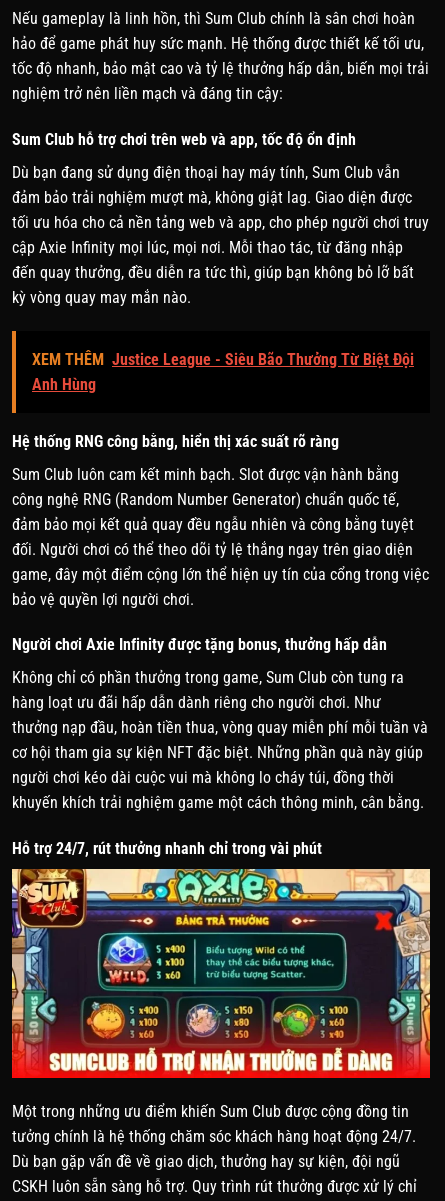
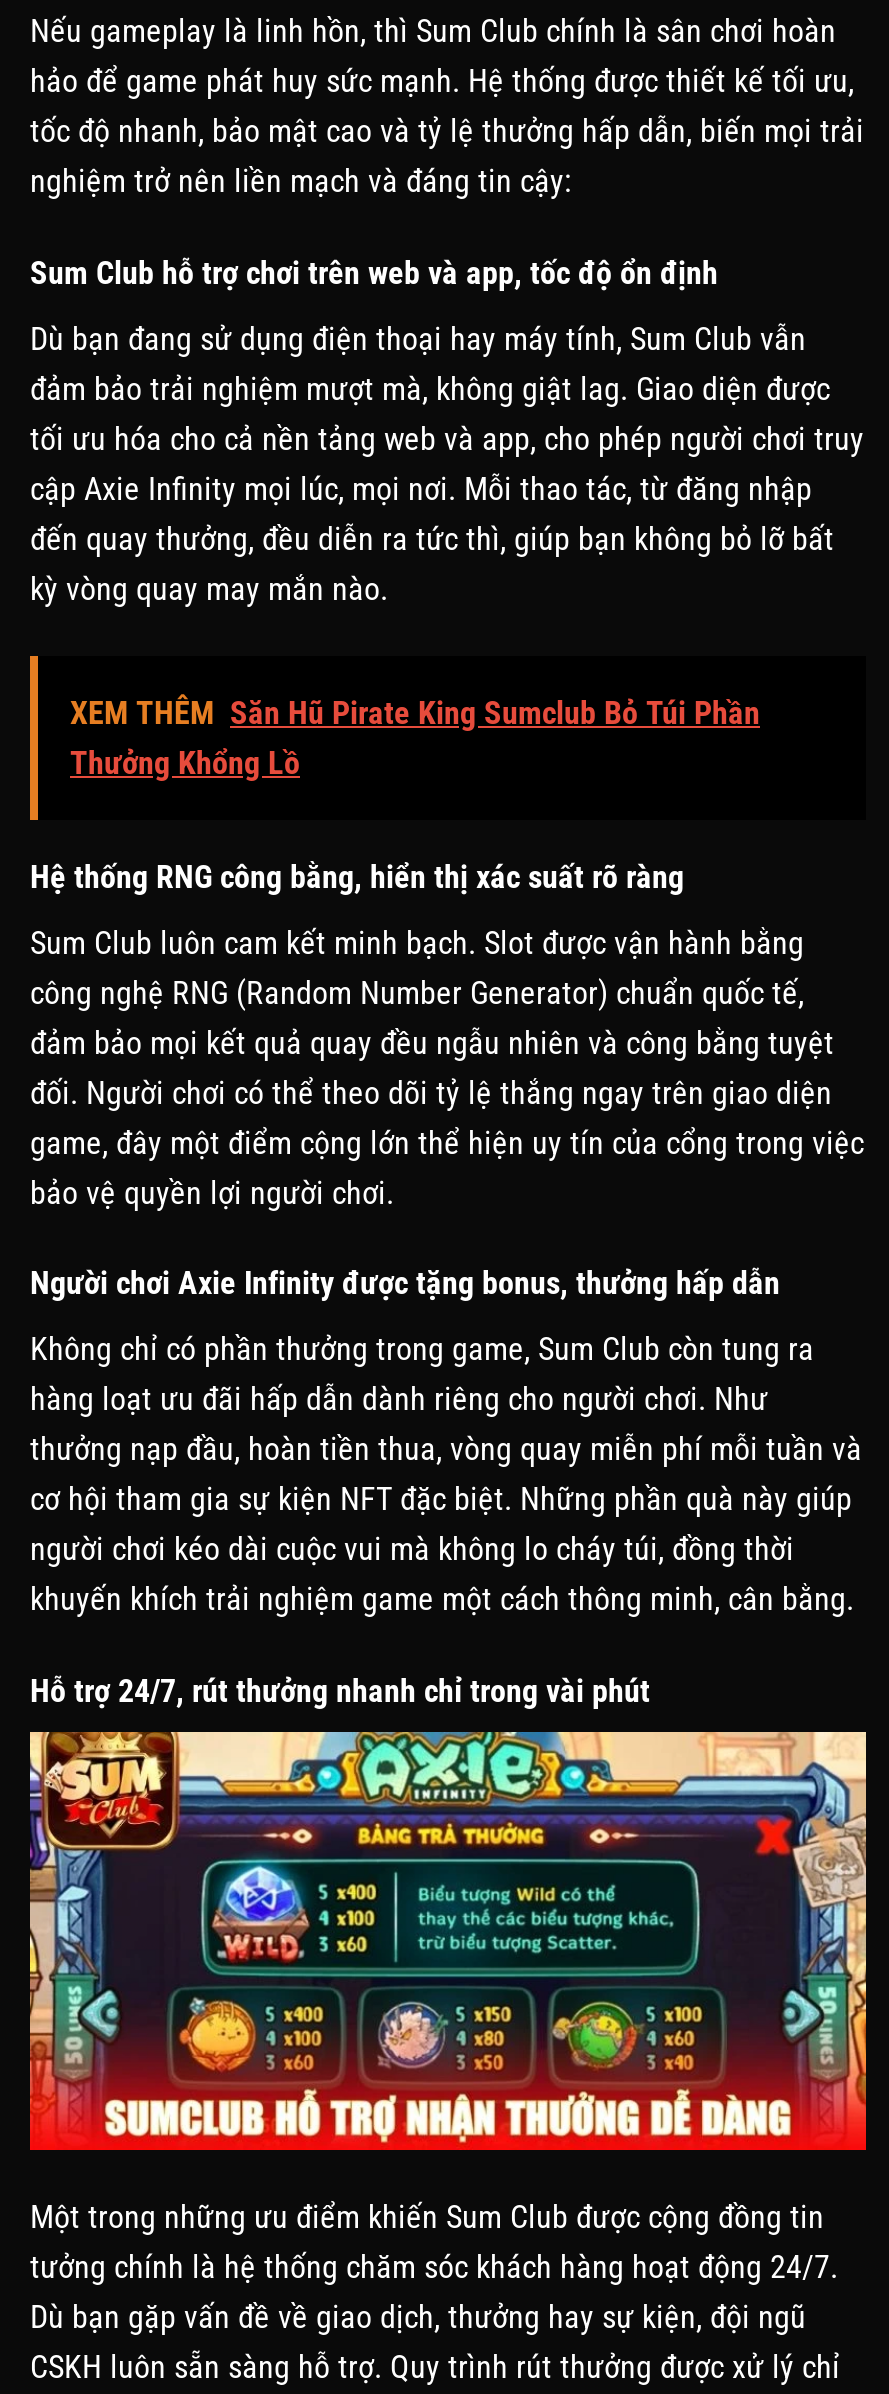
[32,349,414,393] XEM THÊM Justice League - Siêu Bão Thưởng Từ Biệt Đội | Anh Hùng -> [70,693,760,781] XEM THÊM Săn Hũ Pirate King Sumclub Bỏ Túi Phần | Thưởng Khổng Lồ

